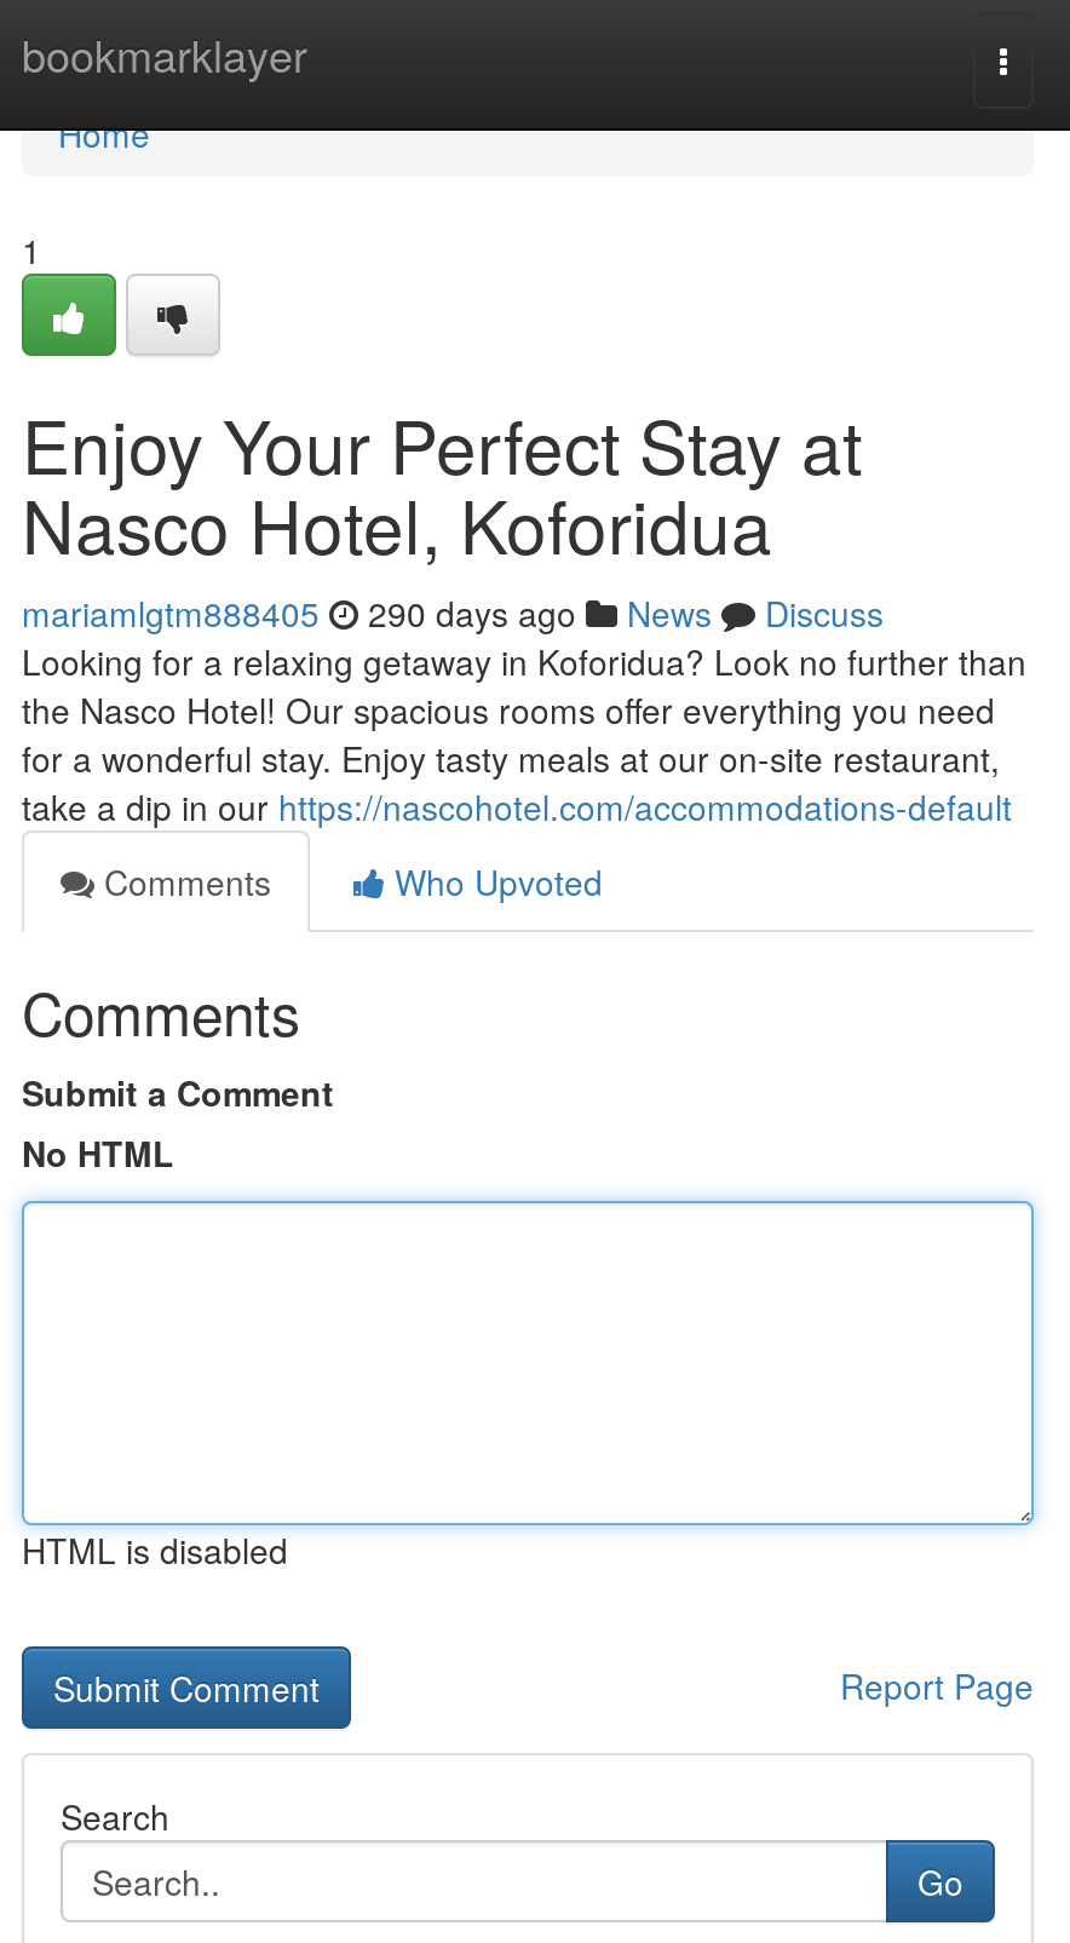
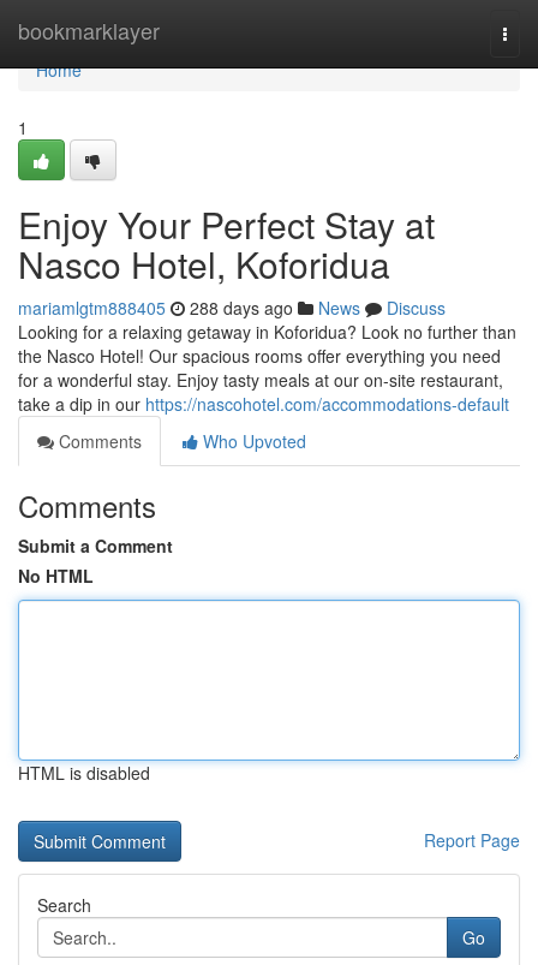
[22,588,884,637] mariamlgtm888405 290 days ago News Discuss -> [18,296,446,320] mariamlgtm888405 288 days ago News Discuss

